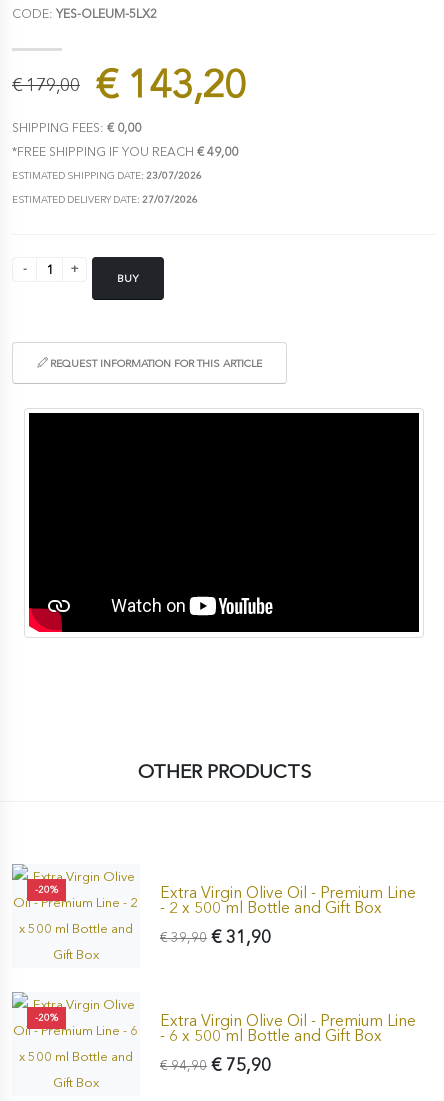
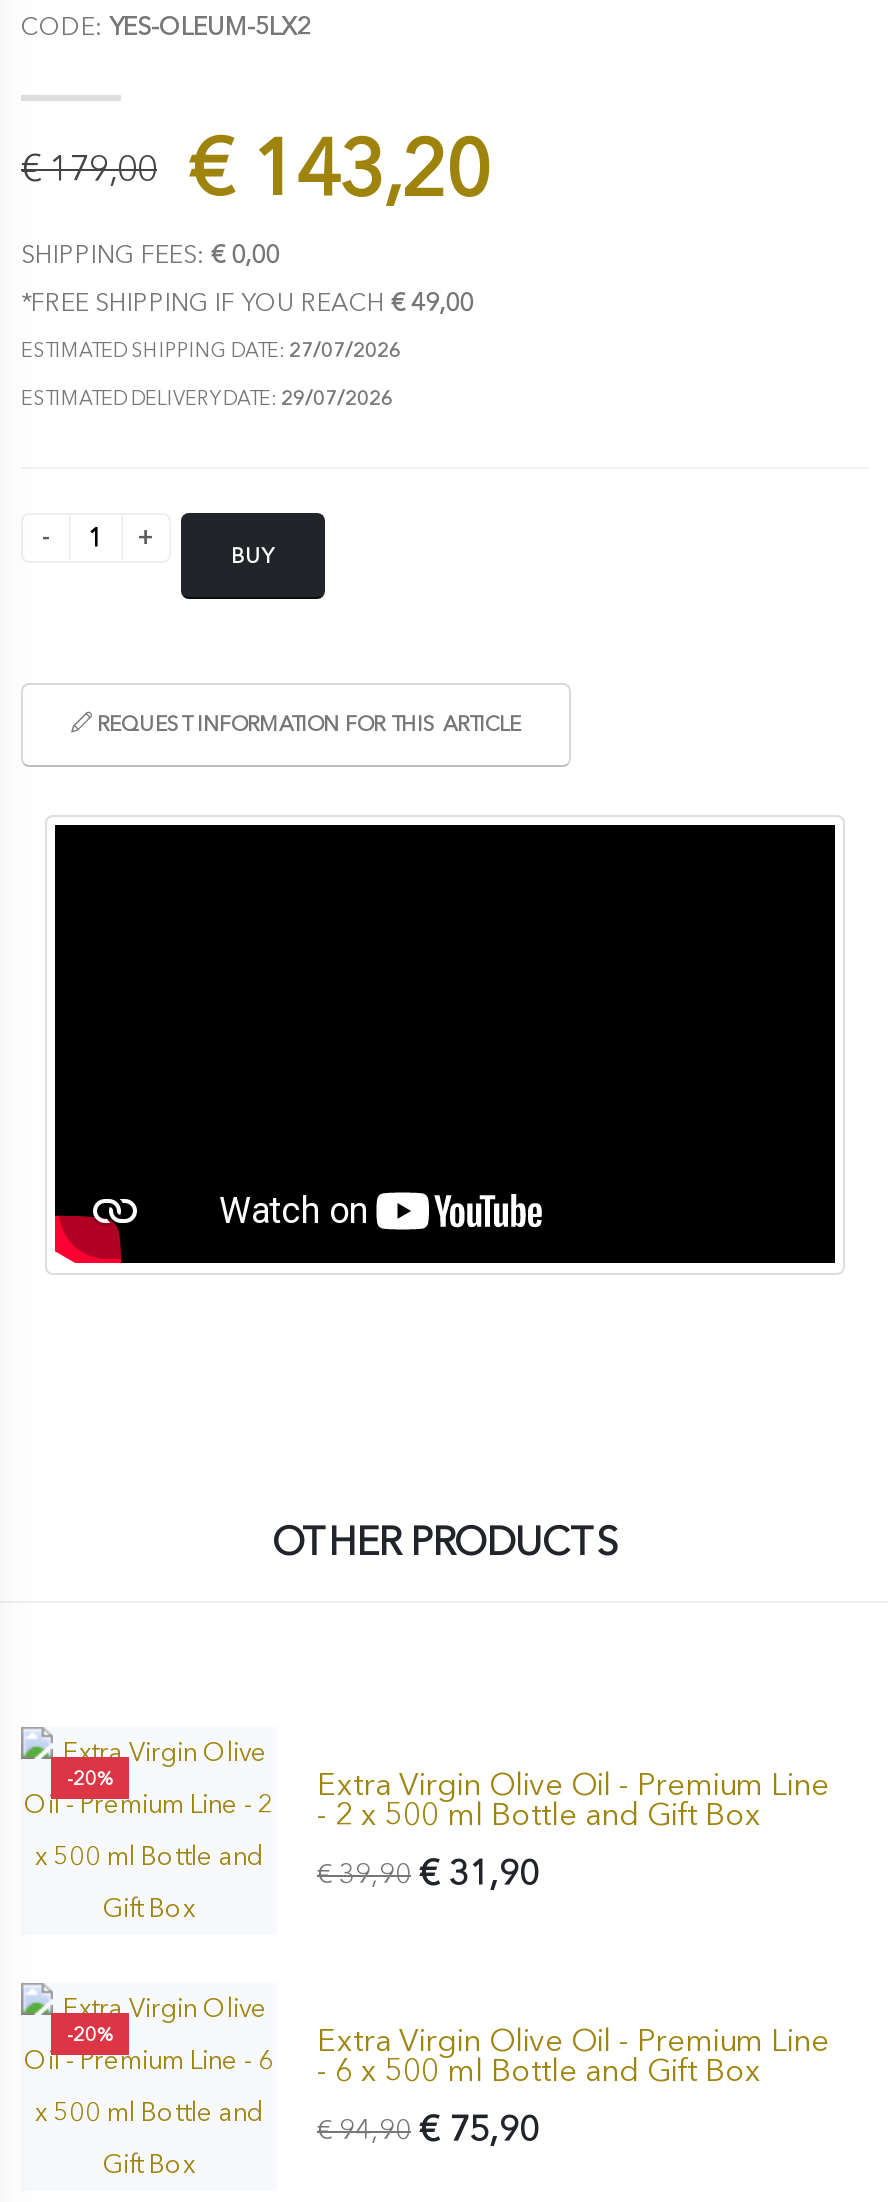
[12,170,202,181] ESTIMATED SHIPPING DATE: 23/07/2026 -> [21,339,401,361] ESTIMATED SHIPPING DATE: 27/07/2026
[12,194,198,205] ESTIMATED DELIVERY DATE: 27/07/2026 -> [21,387,393,409] ESTIMATED DELIVERY DATE: 29/07/2026

